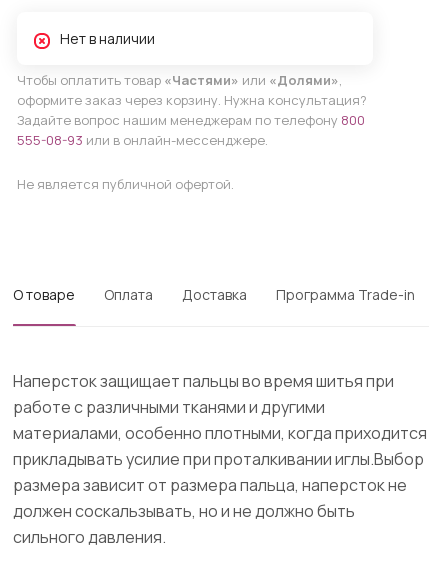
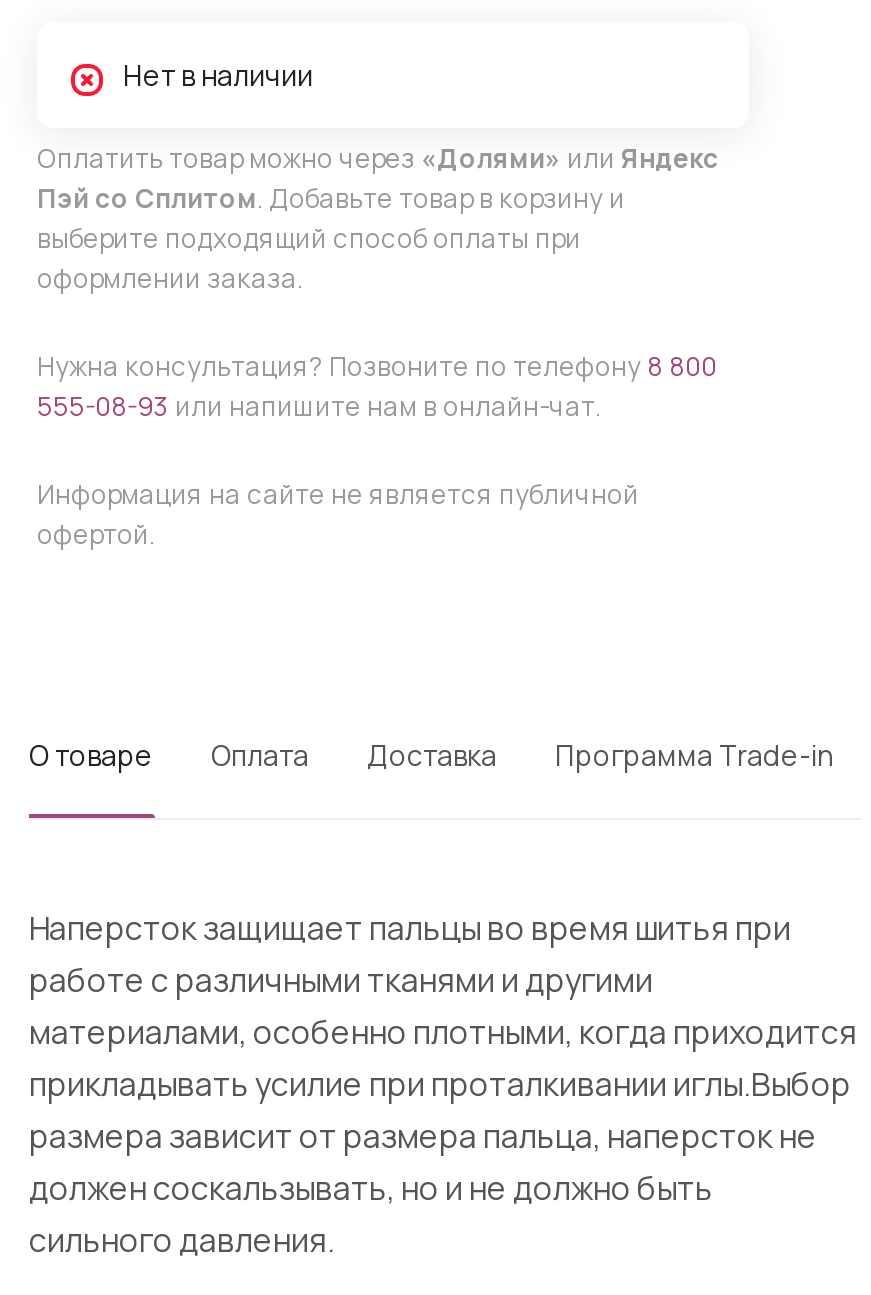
[17,71,367,193] Чтобы оплатить товар «Частями» или «Долями», | оформите заказ через корзину. Нужна консультация? | Задайте вопрос нашим менеджерам по телефону 800 | 555-08-93 или в онлайн-мессенджере. | Не является публичной офертой. -> [37,141,719,553] Оплатить товар можно через «Долями» или Яндекс | Пэй со Сплитом. Добавьте товар в корзину и | выберите подходящий способ оплаты при | оформлении заказа. | Нужна консультация? Позвоните по телефону 8 800 | 555-08-93 или напишите нам в онлайн-чат. | Информация на сайте не является публичной | офертой.

